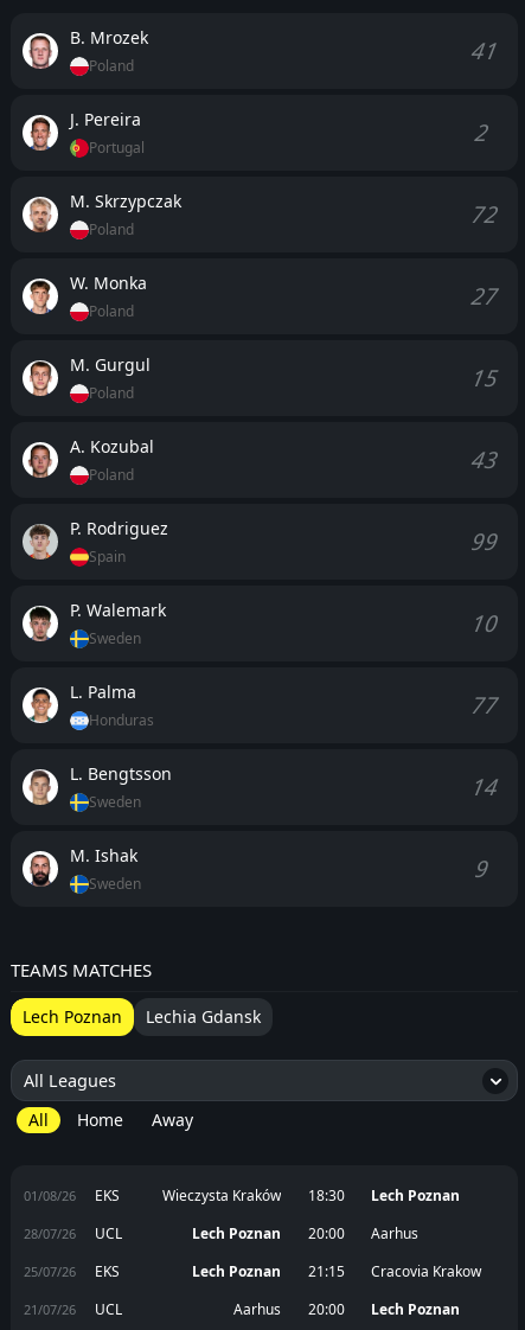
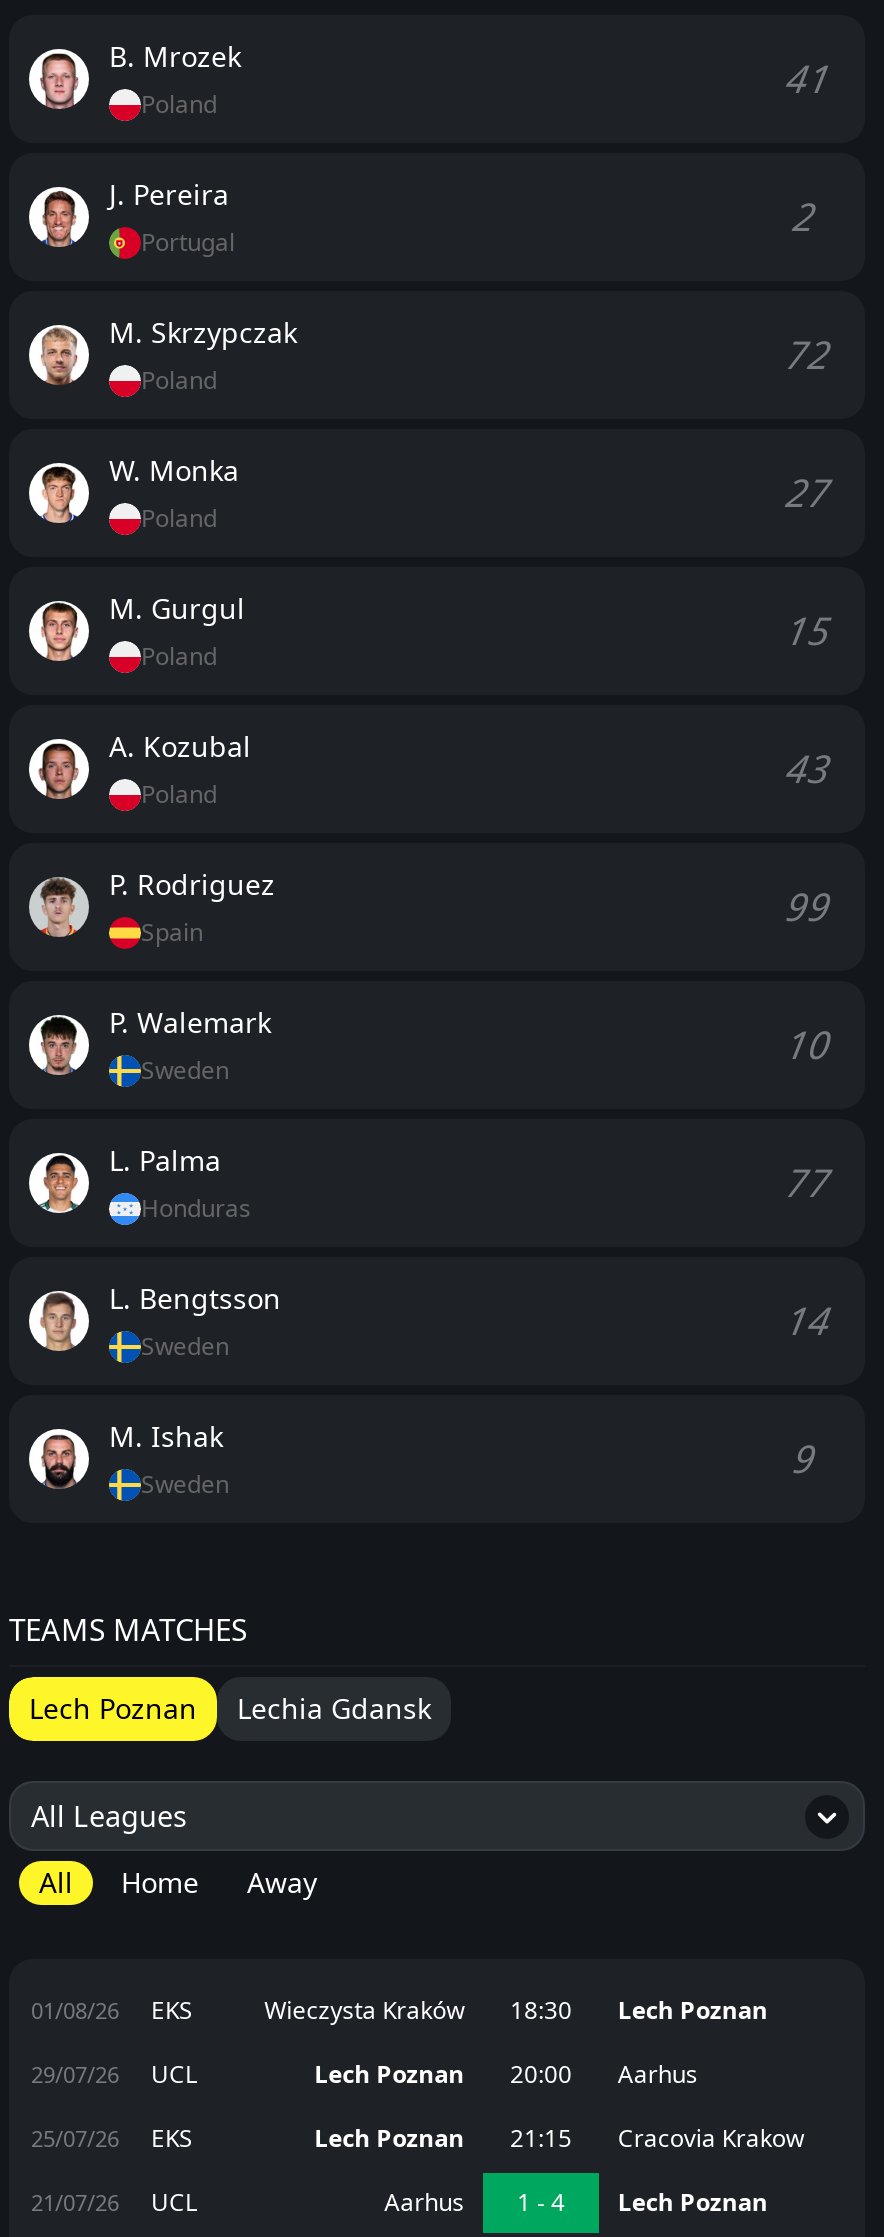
[24,1223,122,1243] 28/07/26 UCL -> [31,2057,197,2091] 29/07/26 UCL
[233,1299,460,1319] Aarhus 20:00 Lech Poznan -> [384,2185,768,2219] Aarhus 1 - 4 Lech Poznan

